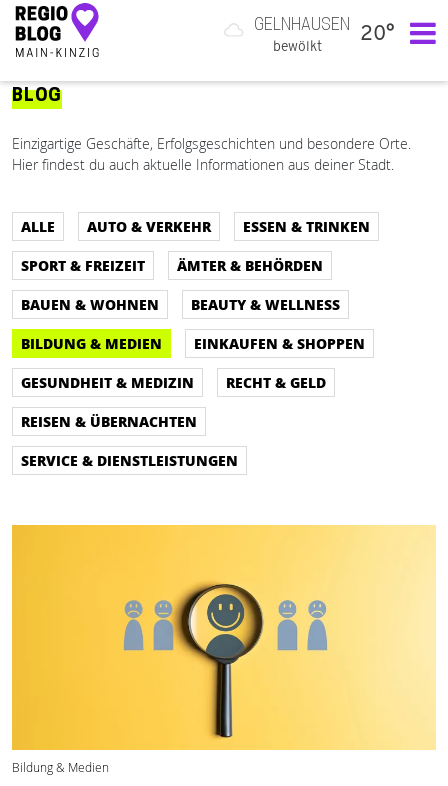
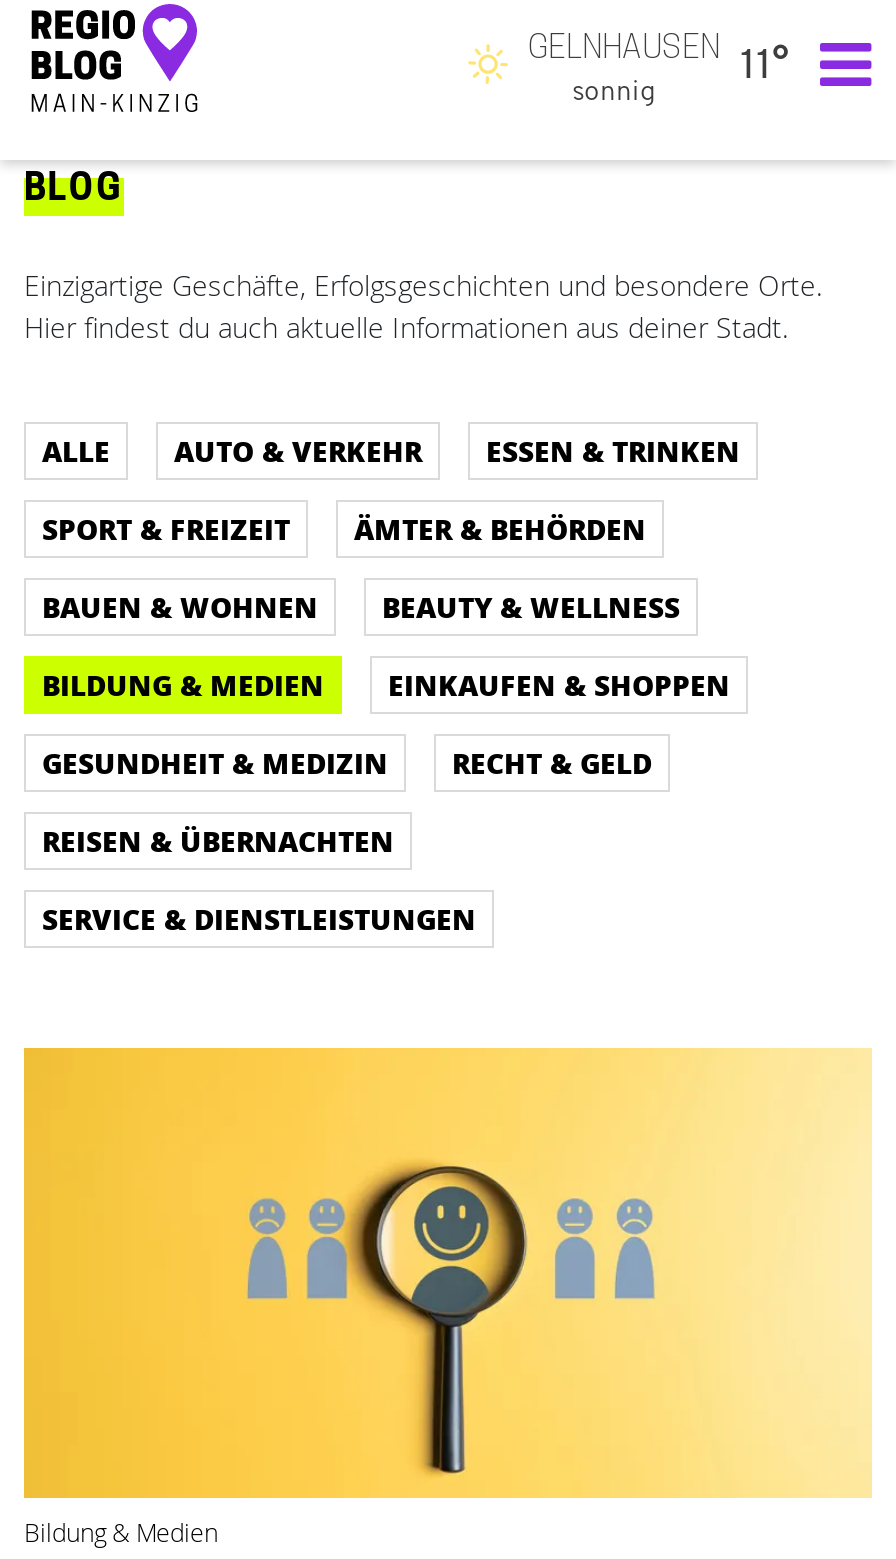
[254,18,395,45] GELNHAUSEN 20° -> [528,34,790,89] GELNHAUSEN 11°
[272,37,321,55] bewölkt -> [572,72,656,108] sonnig

